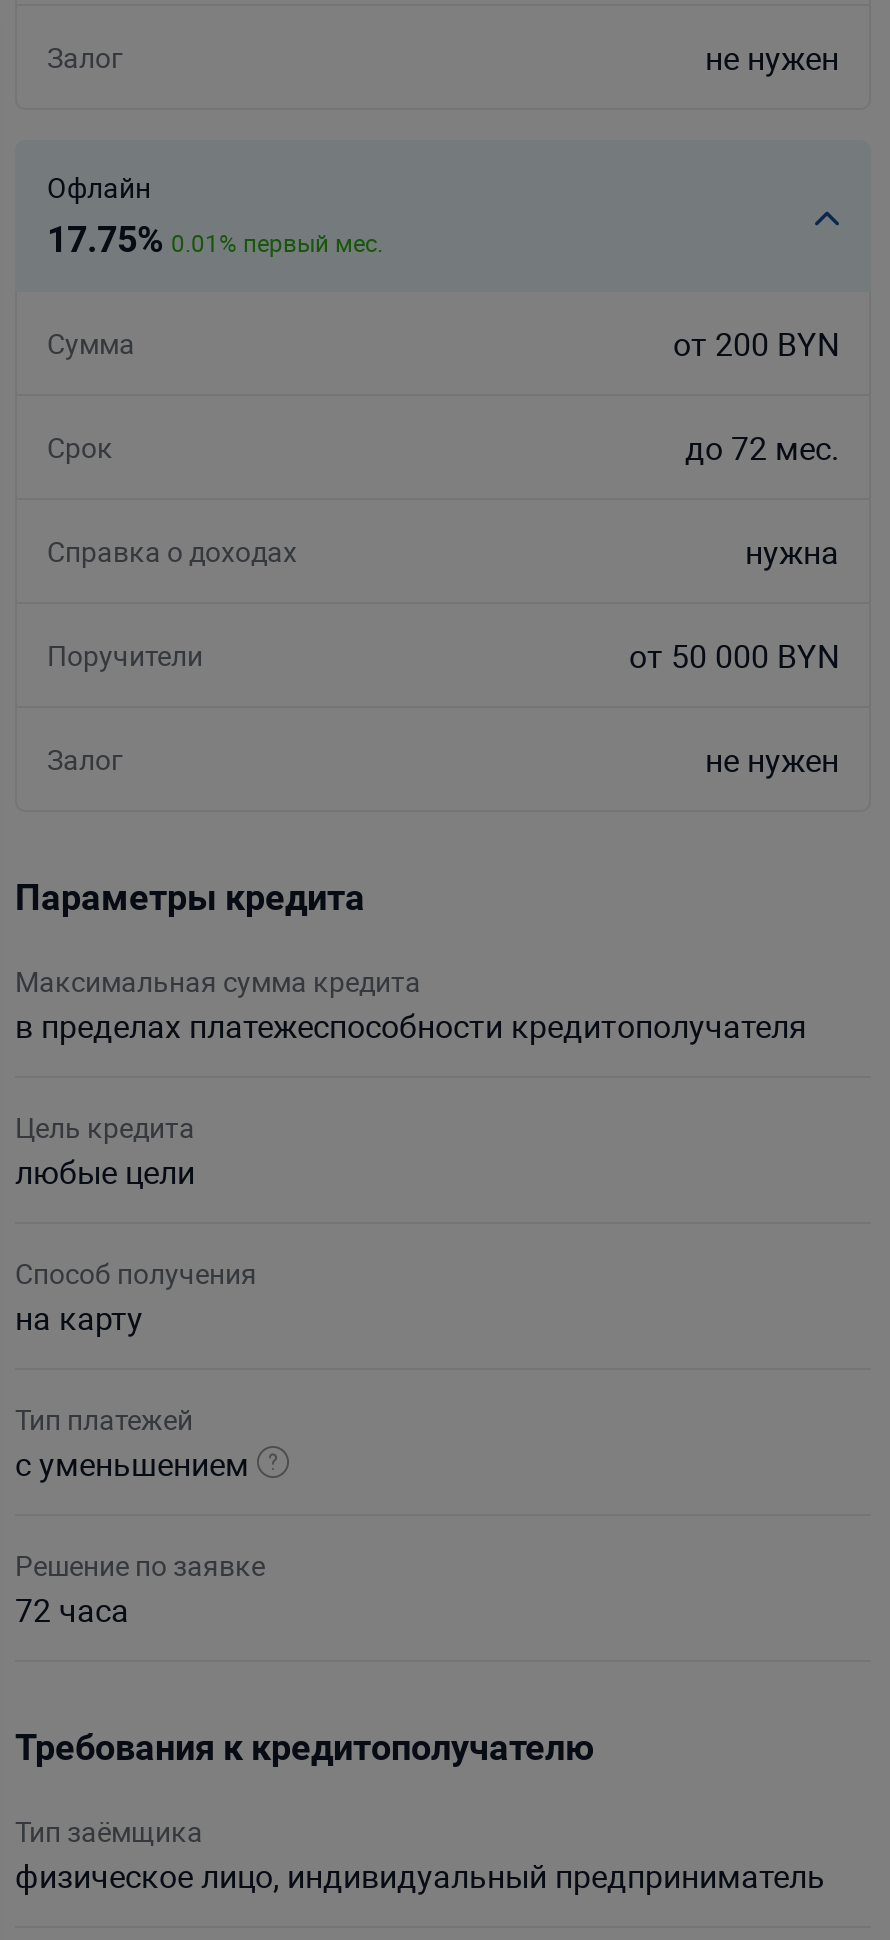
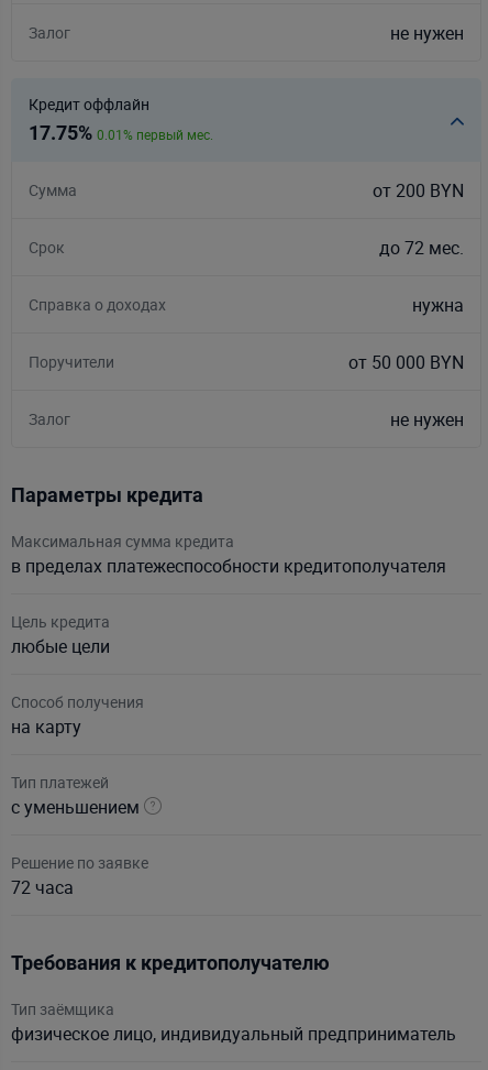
[47,168,151,206] Офлайн -> [29,94,149,114] Кредит оффлайн

